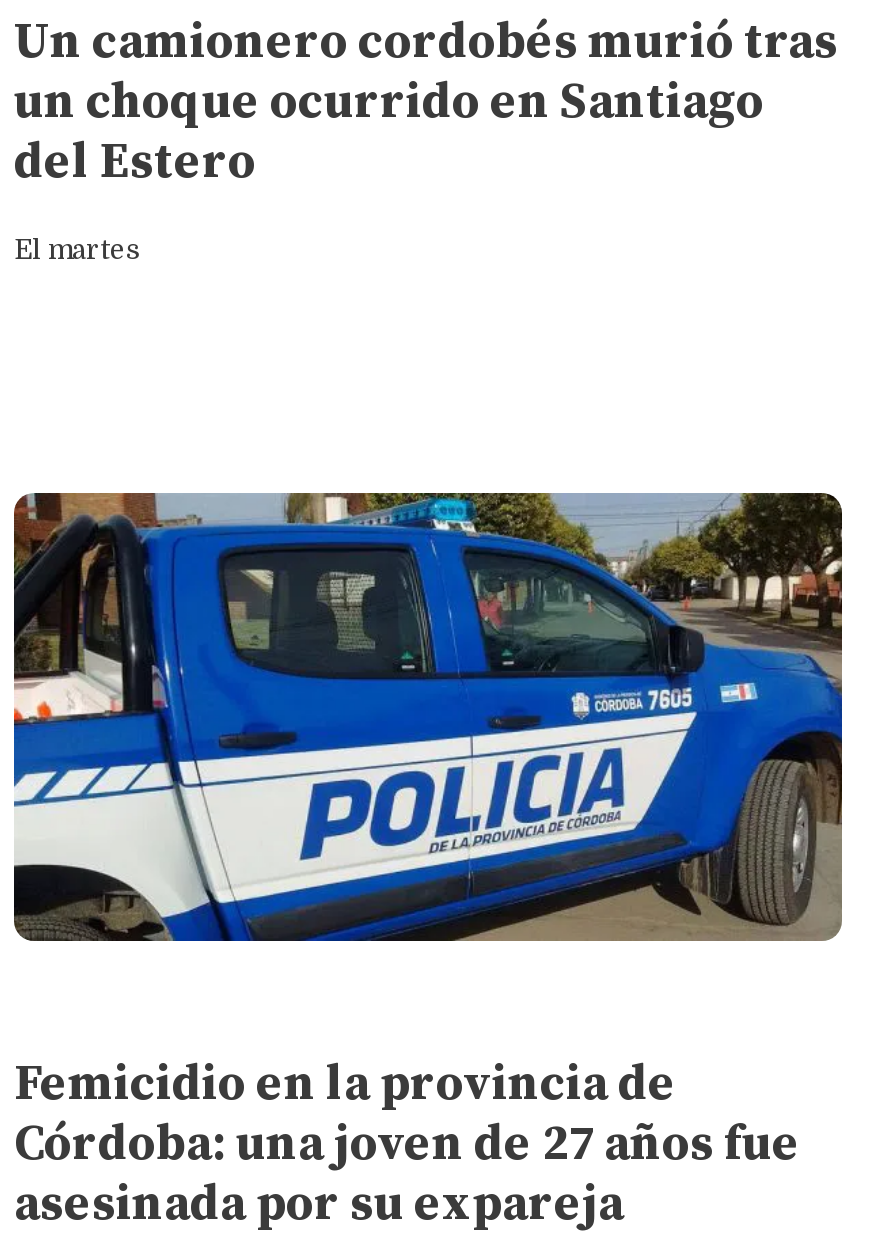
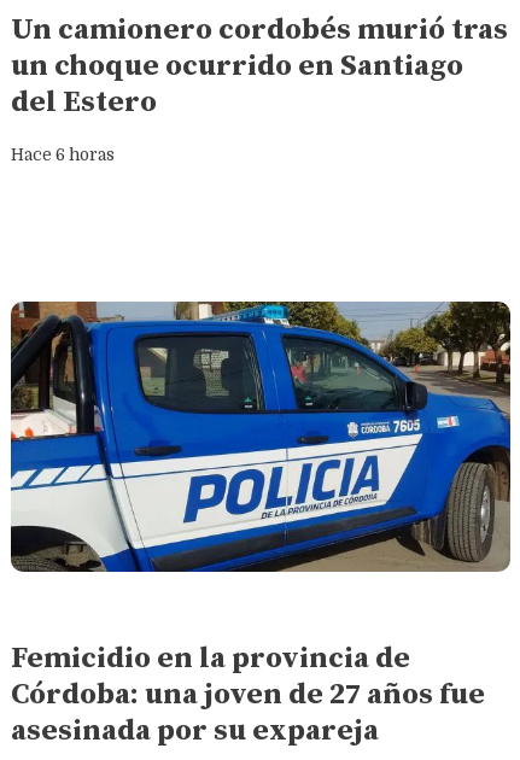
[14,235,140,265] El martes -> [11,146,115,164] Hace 6 horas

